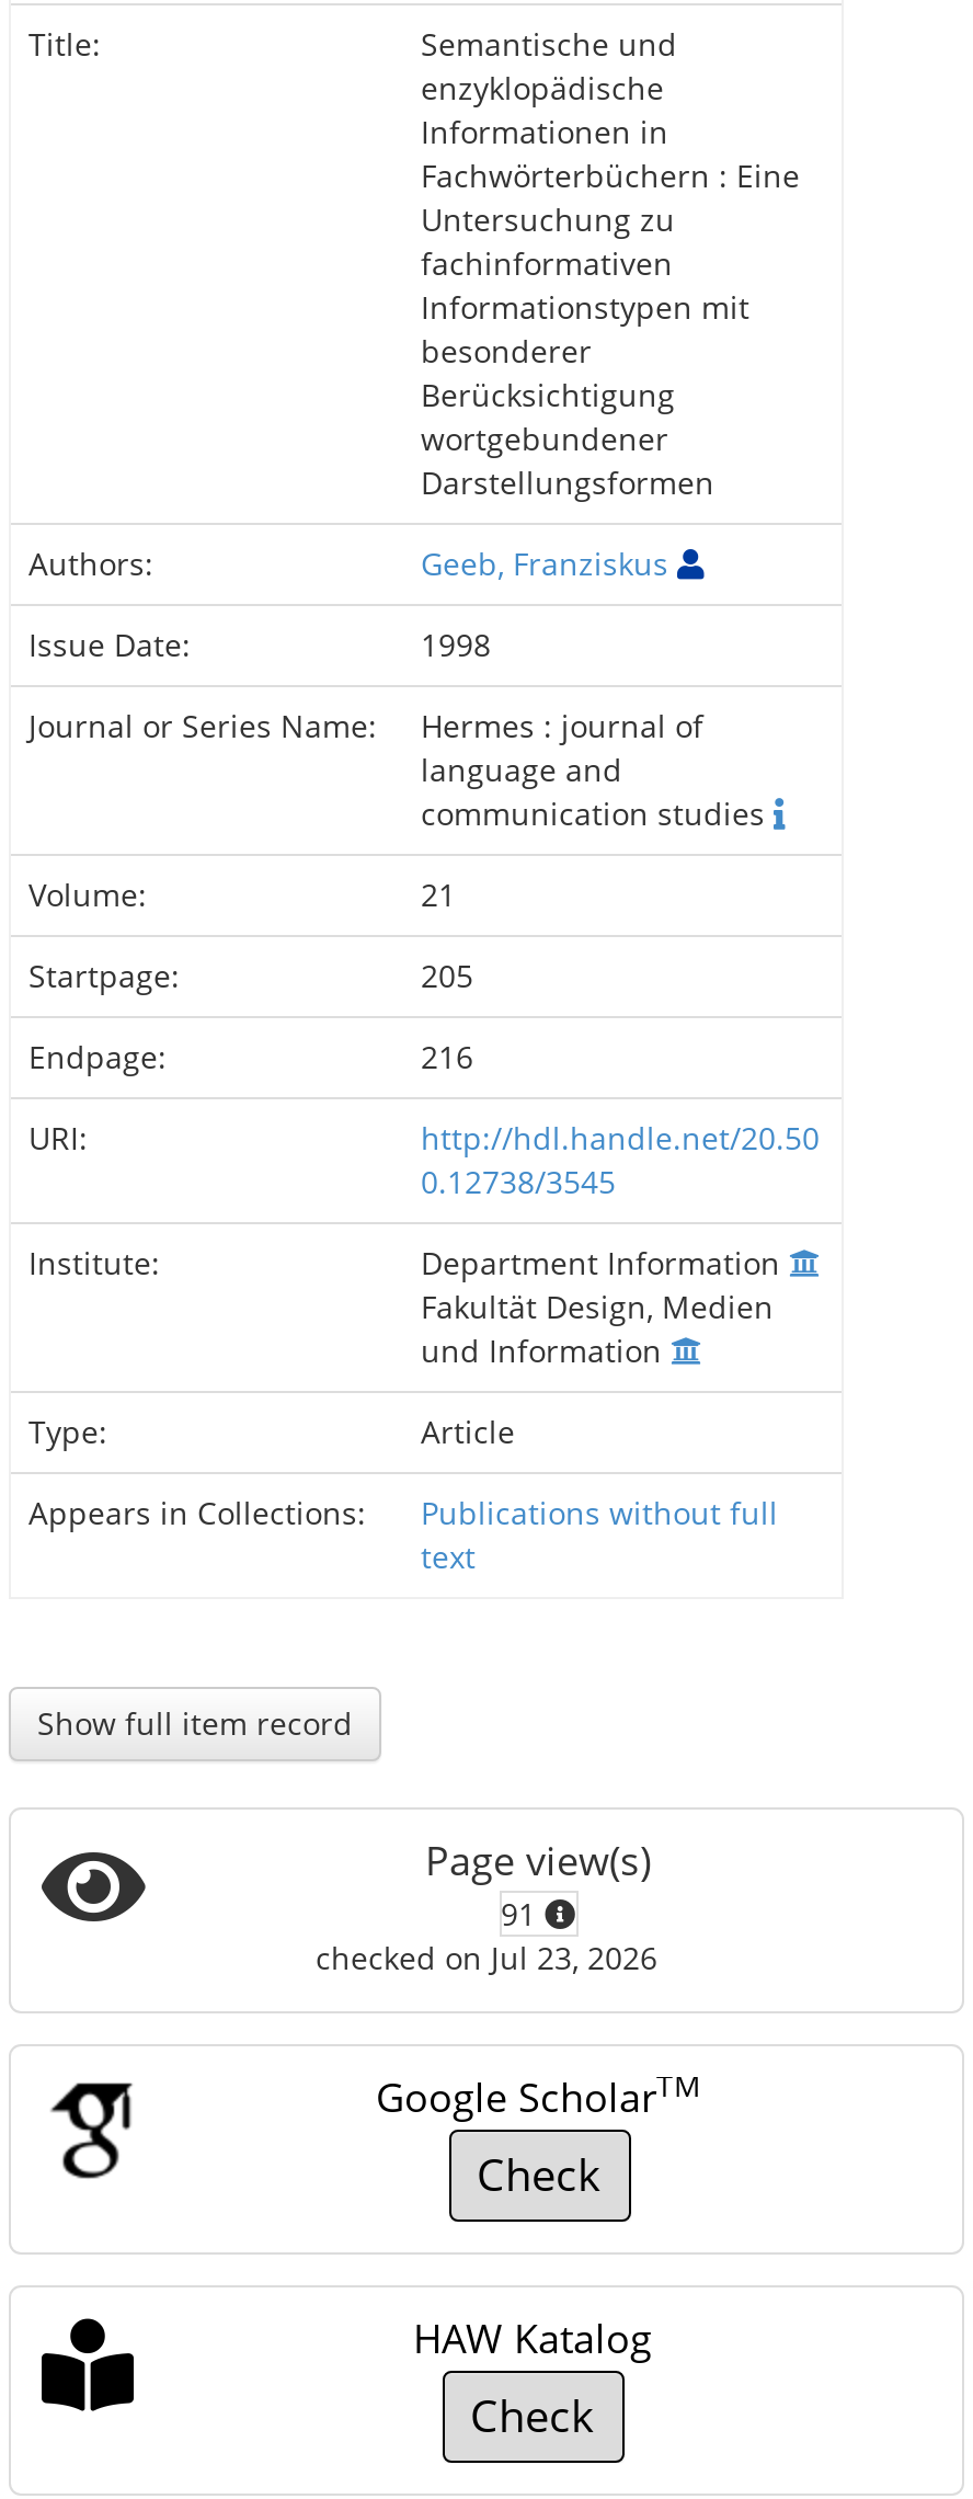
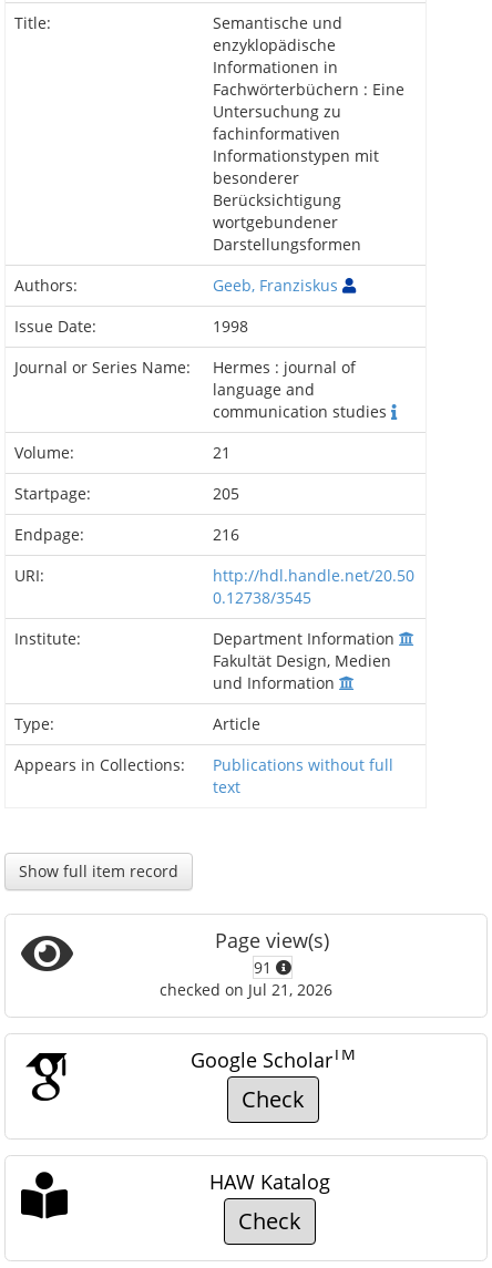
[316,1937,657,1978] checked on Jul 23, 2026 -> [160,979,332,1000] checked on Jul 21, 2026

